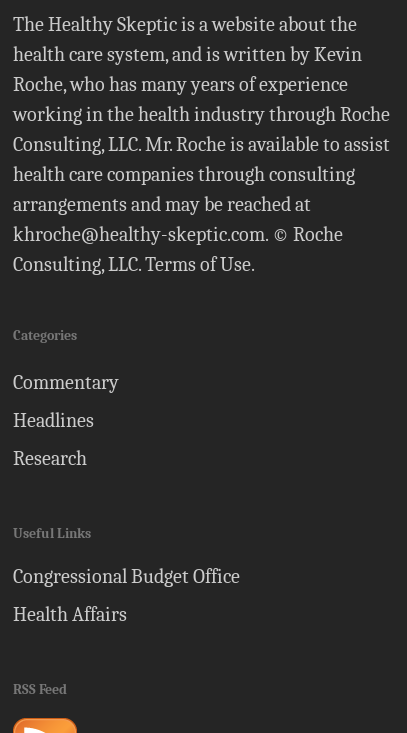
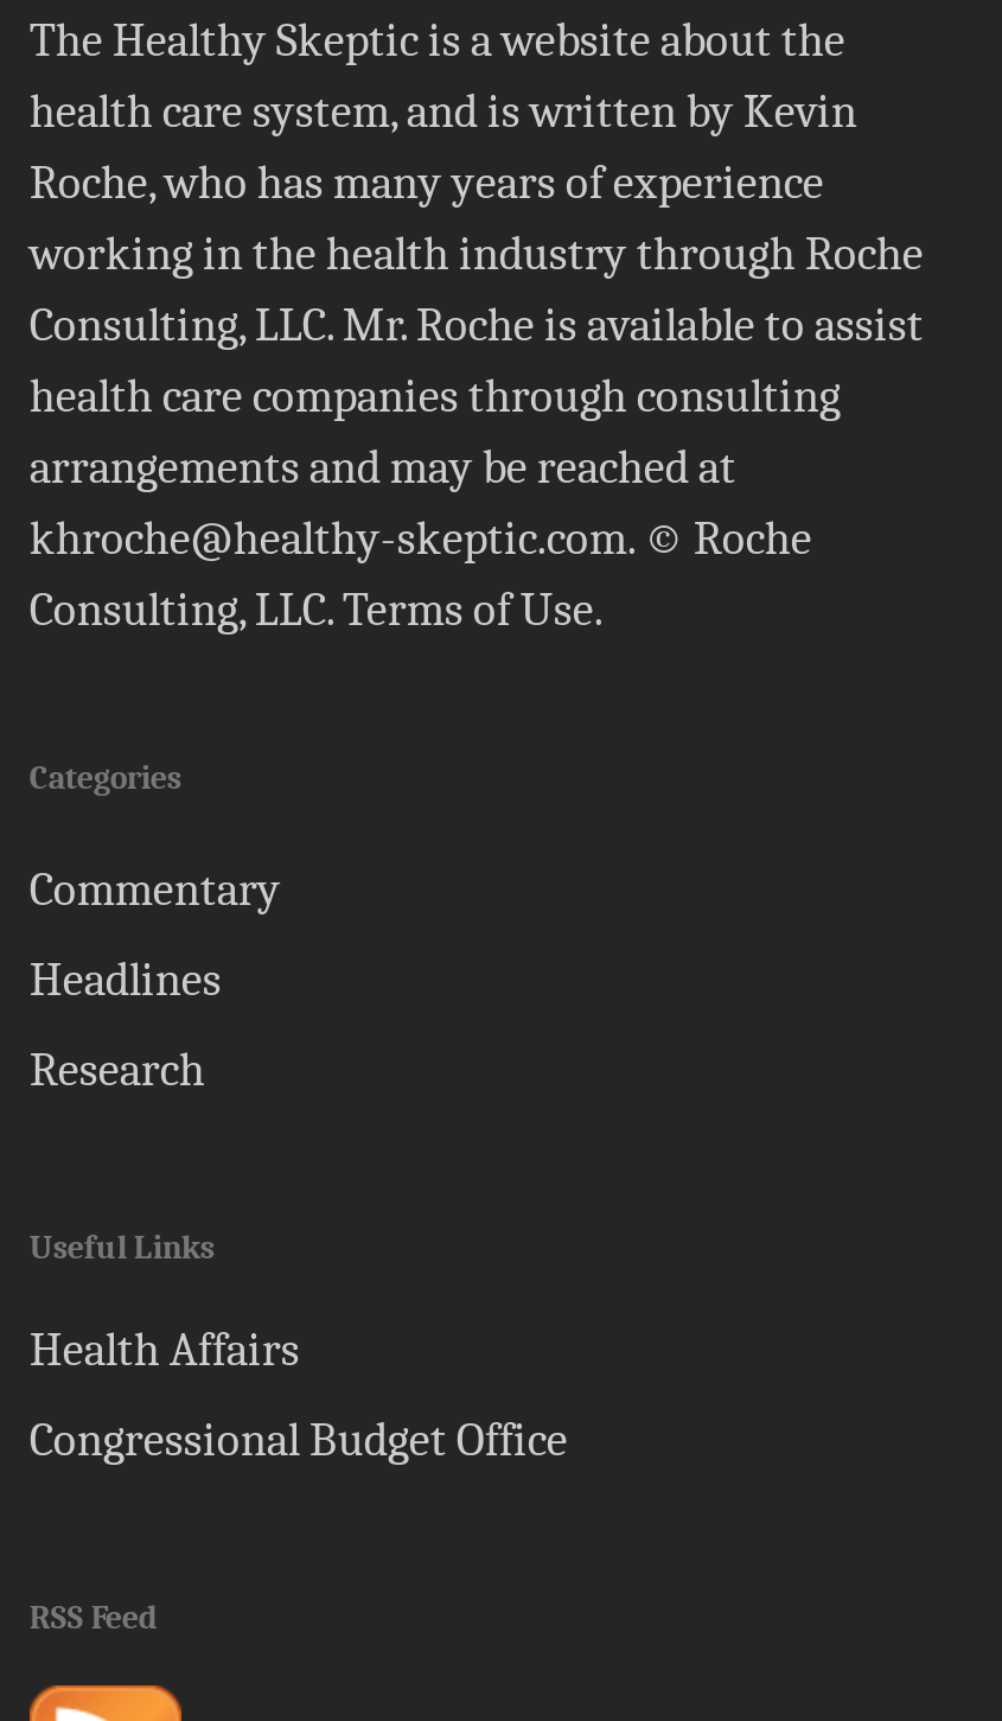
moved [13,565,240,588] -> [29,1413,568,1467]: Congressional Budget Office
moved [13,603,127,626] -> [29,1322,300,1377]: Health Affairs

